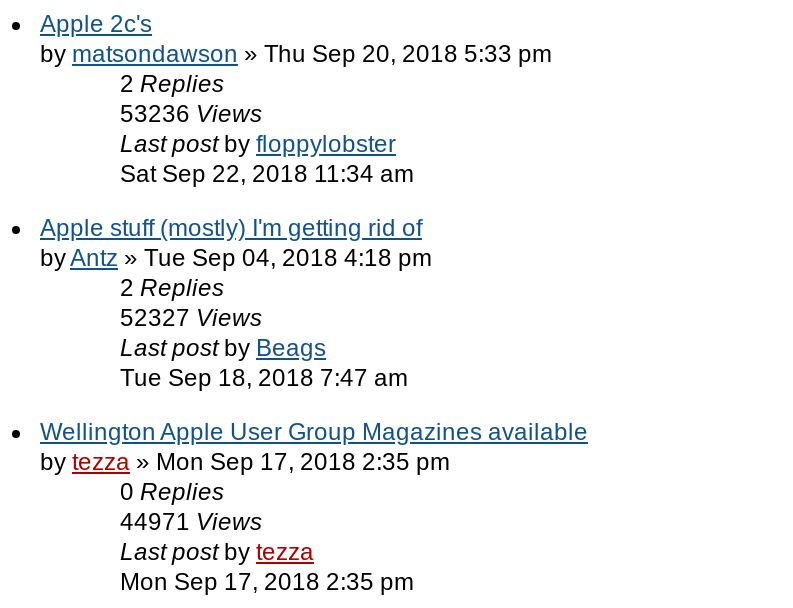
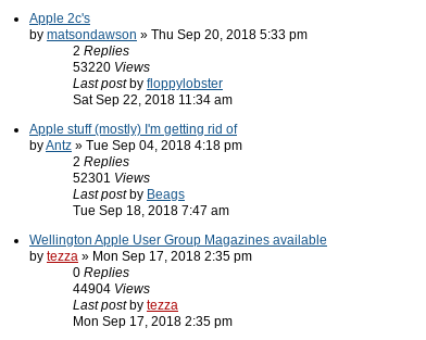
[120,100,262,128] 53236 Views -> [73,60,150,75] 53220 Views
[120,304,262,332] 52327 Views -> [73,171,150,186] 52301 Views
[120,508,262,536] 44971 Views -> [73,281,150,297] 44904 Views

